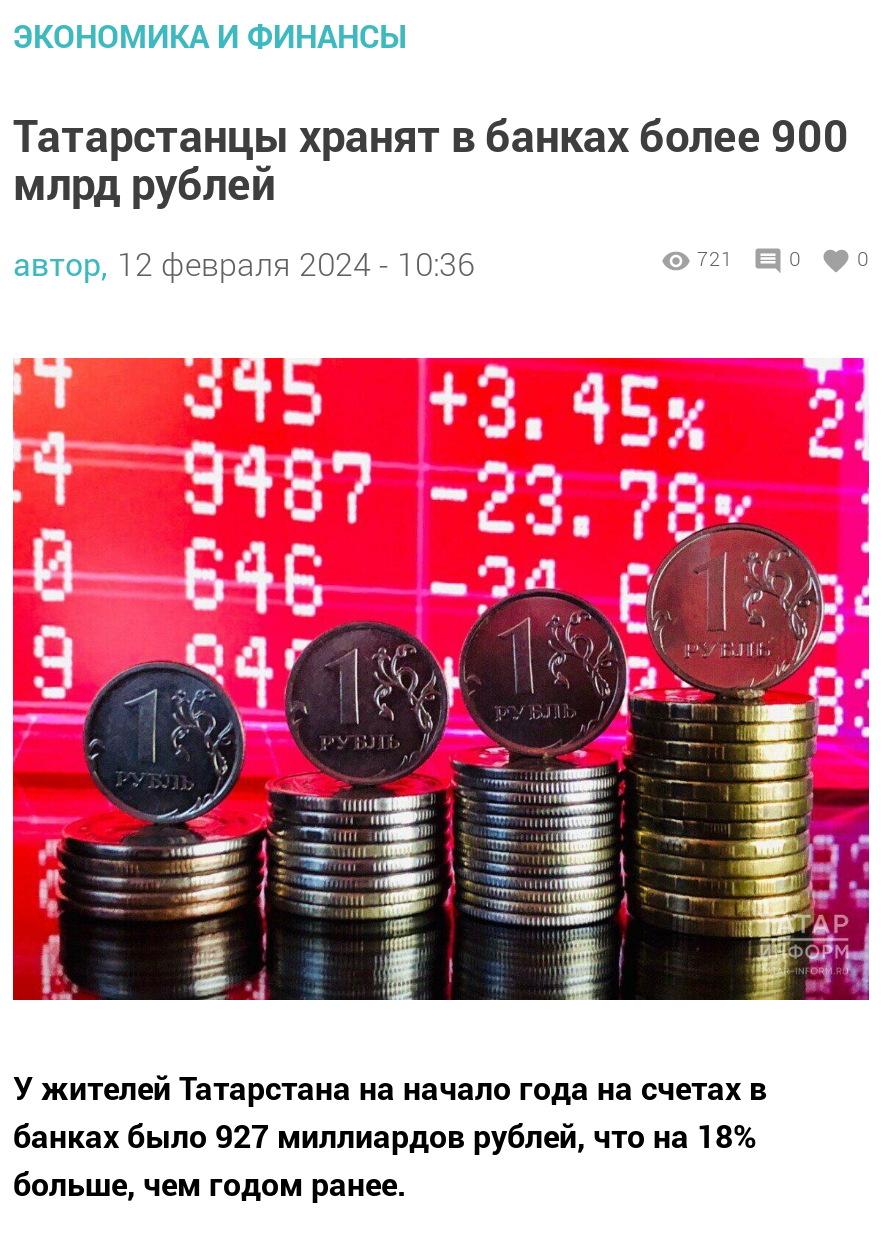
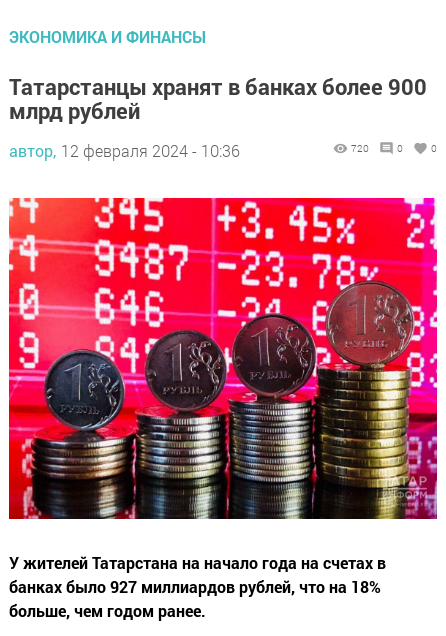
[697,246,733,272] 721 -> [351,142,369,155] 720

